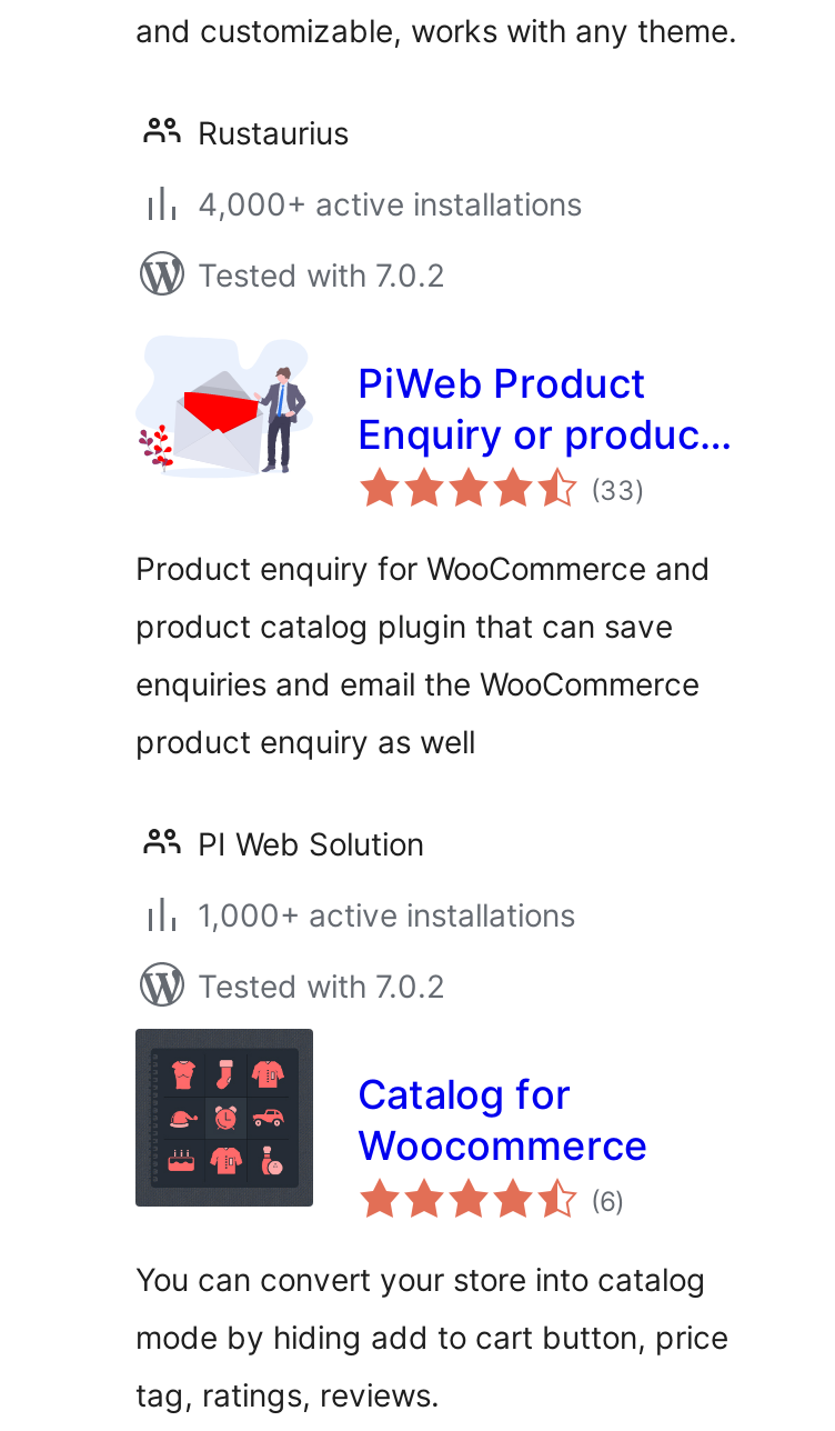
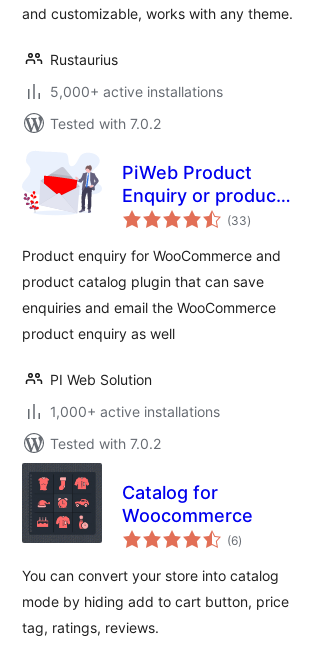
[198,184,582,222] 4,000+ active installations -> [50,83,223,100] 5,000+ active installations

